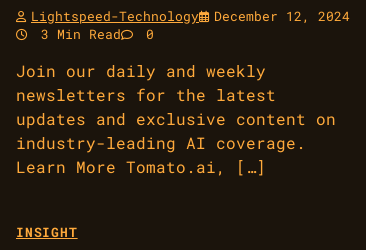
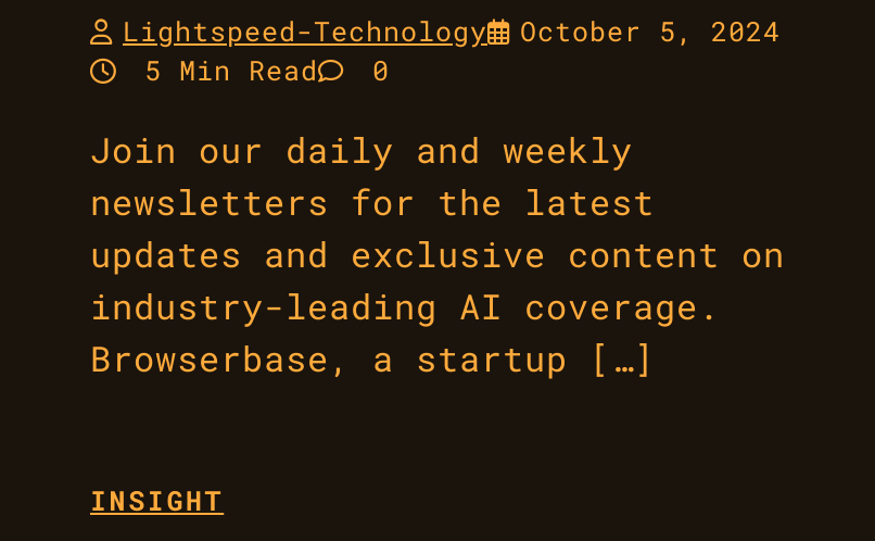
[33,8,350,42] December 12, 2024 | 3 Min Read -> [127,13,781,87] October 5, 2024 | 5 Min Read
[16,156,266,177] Learn More Tomato.ai, […] -> [90,335,655,381] Browserbase, a startup […]

